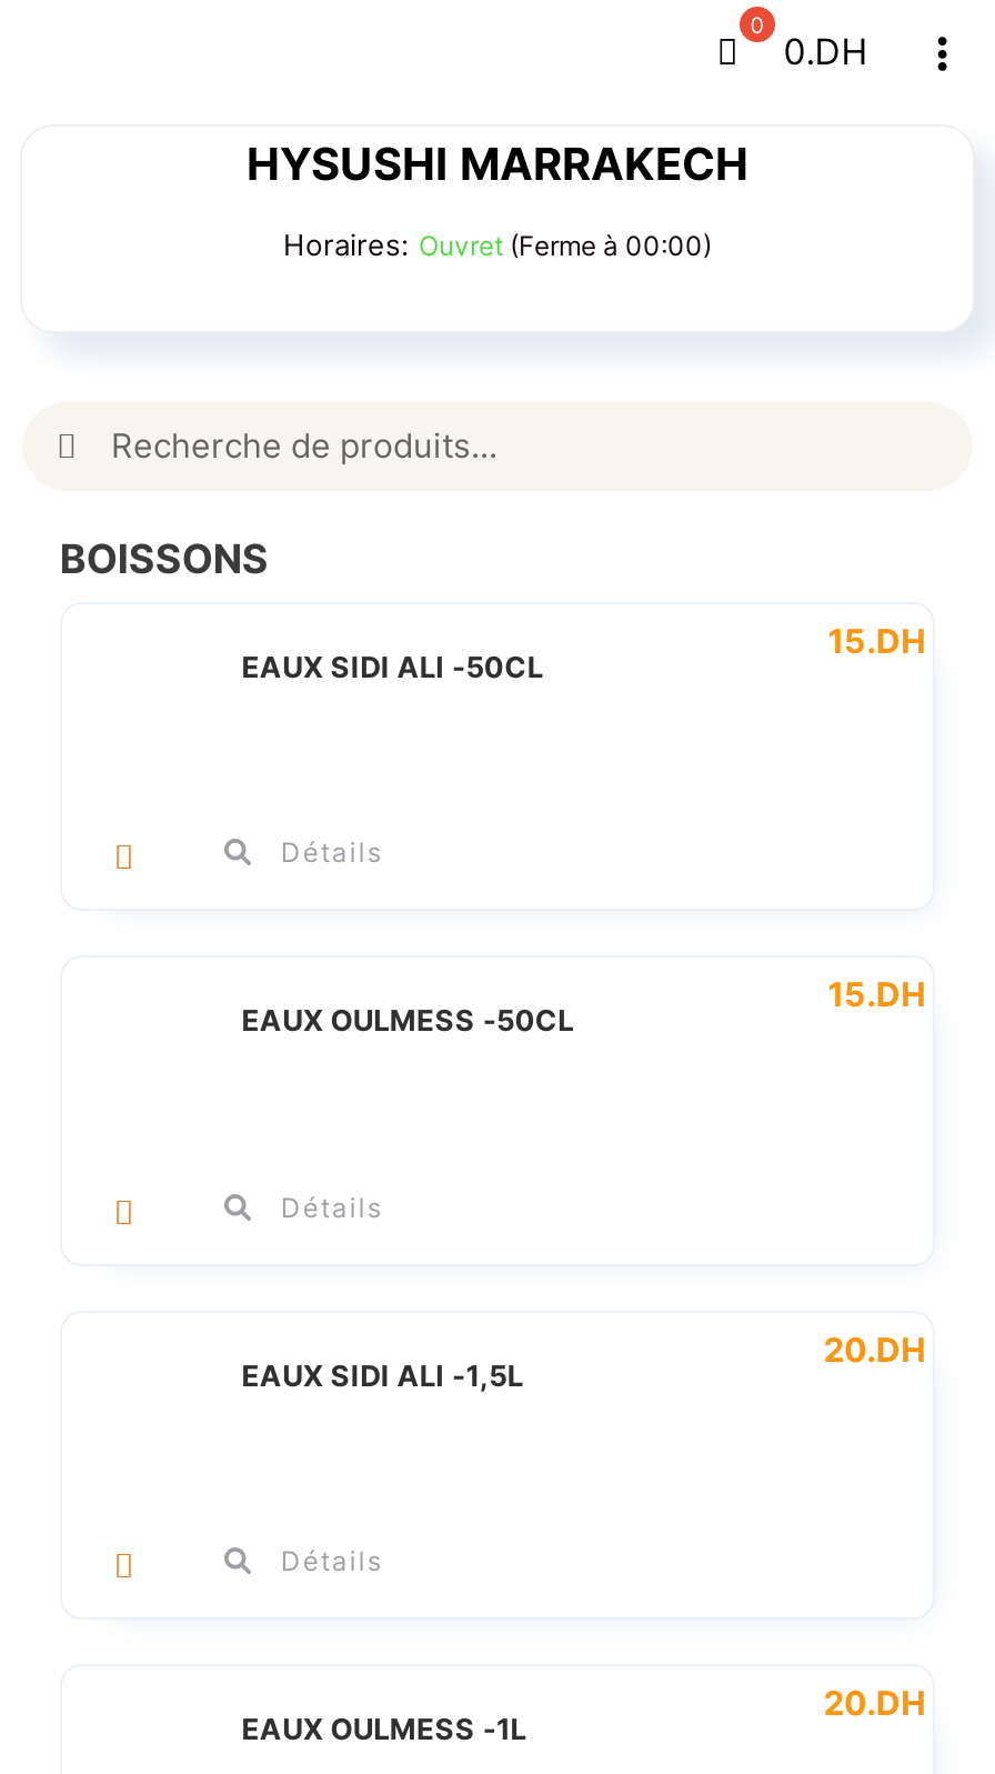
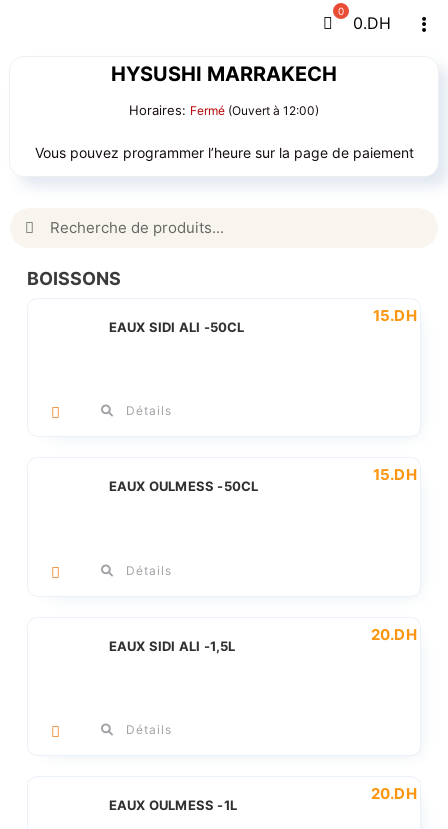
[283,226,712,262] Horaires: Ouvret (Ferme à 00:00) -> [34,102,413,161] Horaires: Fermé (Ouvert à 12:00) | Vous pouvez programmer l’heure sur la page de paiement

